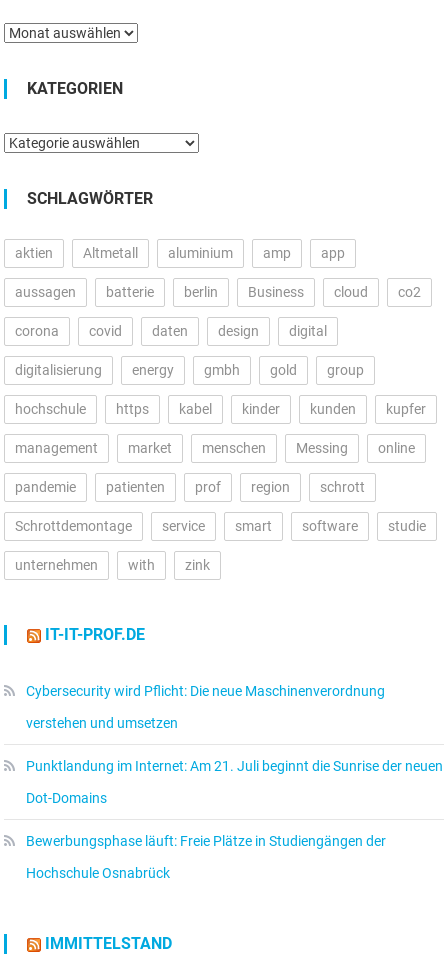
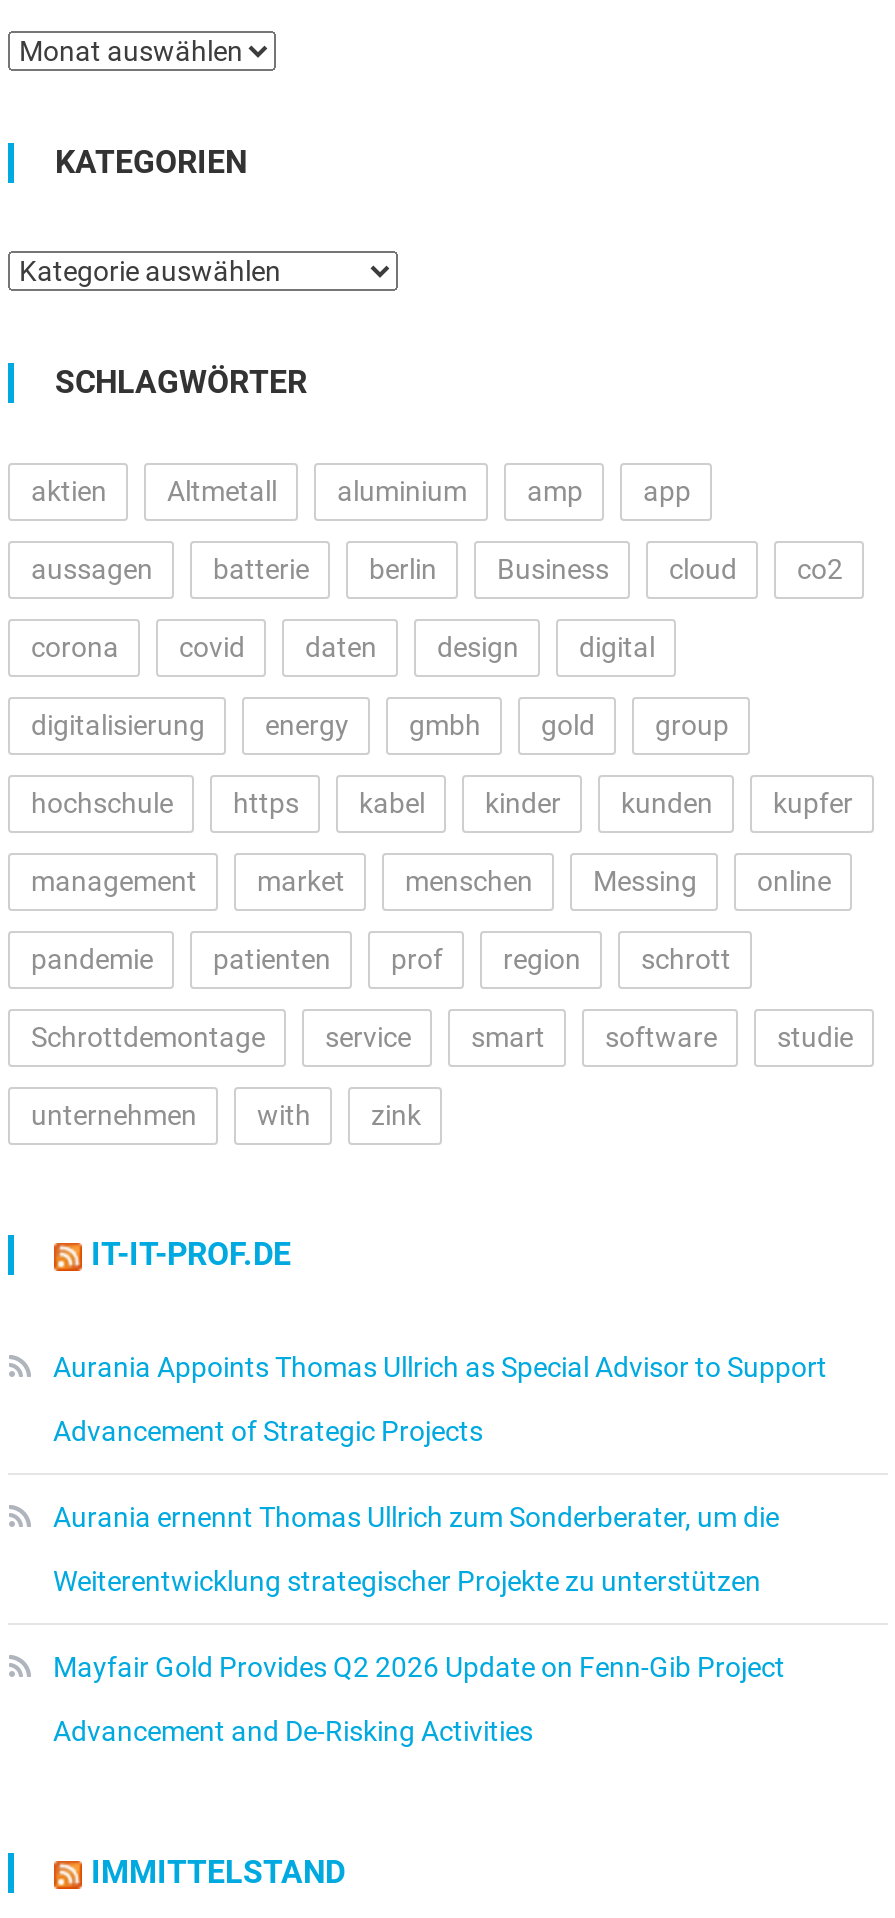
[26,683,385,699] Cybersecurity wird Pflicht: Die neue Maschinenverordnung -> [53,1352,827,1384] Aurania Appoints Thomas Ullrich as Special Advisor to Support
[26,715,178,731] verstehen und umsetzen -> [53,1416,483,1448] Advancement of Strategic Projects
[26,758,443,774] Punktlandung im Internet: Am 21. Juli beginnt die Sunrise der neuen -> [53,1502,779,1534] Aurania ernennt Thomas Ullrich zum Sonderberater, um die
[26,790,107,806] Dot-Domains -> [53,1566,761,1598] Weiterentwicklung strategischer Projekte zu unterstützen
[26,833,386,849] Bewerbungsphase läuft: Freie Plätze in Studiengängen der -> [53,1652,785,1684] Mayfair Gold Provides Q2 2026 Update on Fenn-Gib Project
[26,865,170,881] Hochschule Osnabrück -> [53,1716,533,1748] Advancement and De-Risking Activities

